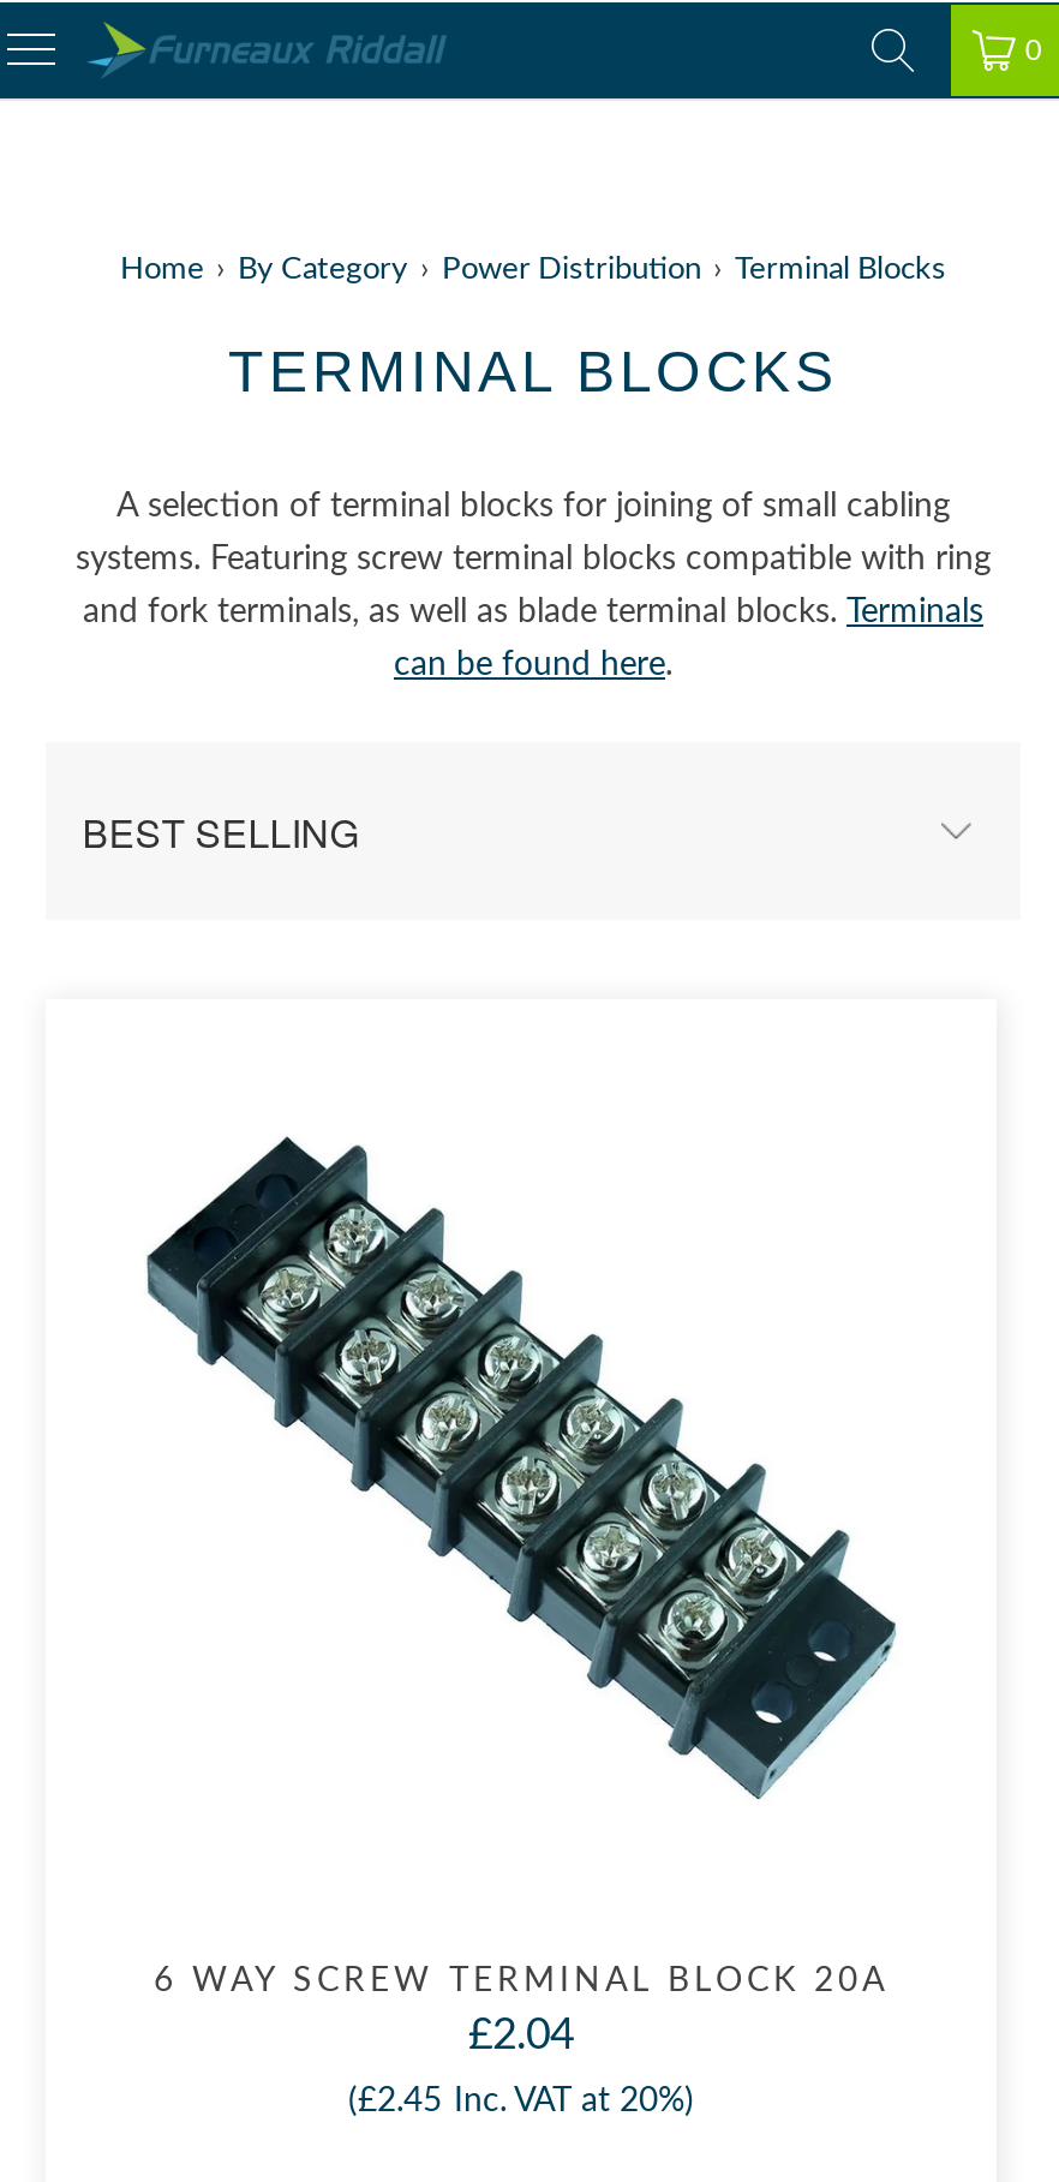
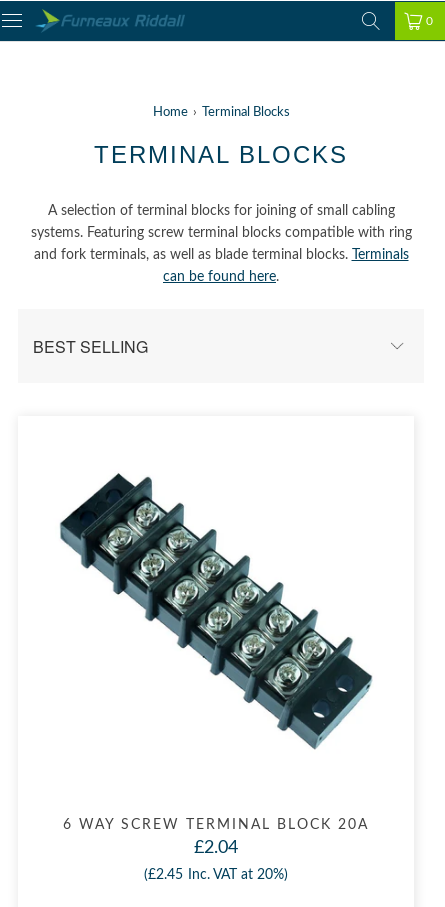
[120,255,946,286] Home › By Category › Power Distribution › Terminal Blocks -> [152,106,289,119] Home › Terminal Blocks

